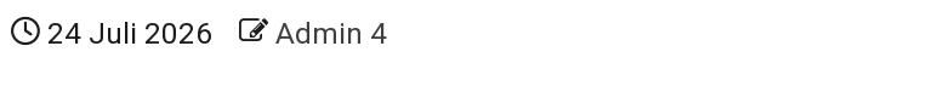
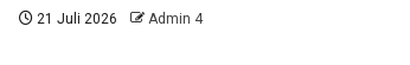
[40,16,387,49] 24 Juli 2026 Admin 4 -> [33,11,203,28] 21 Juli 2026 Admin 4

